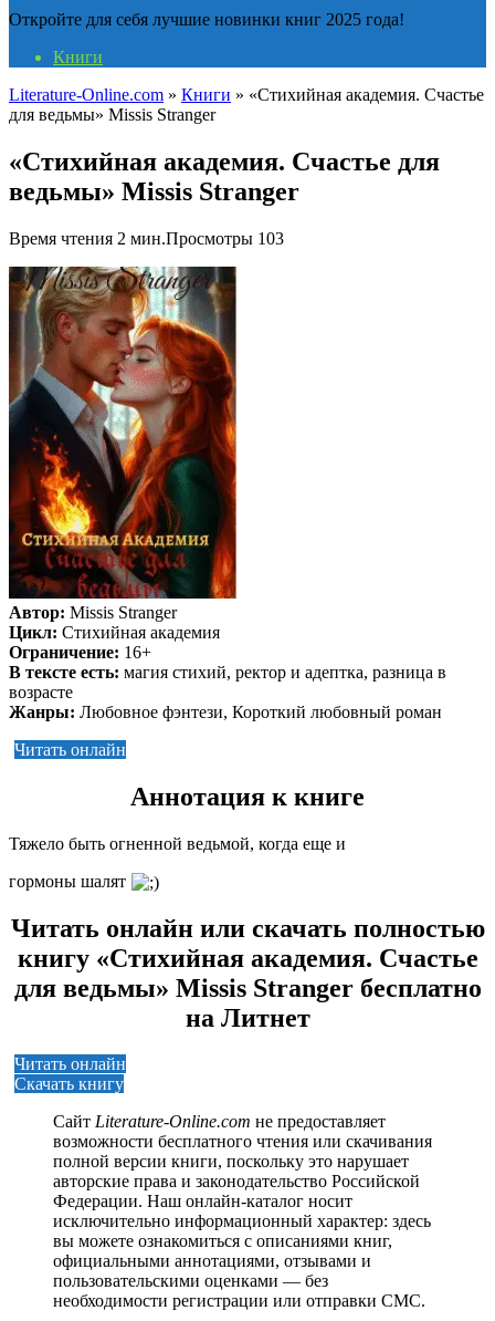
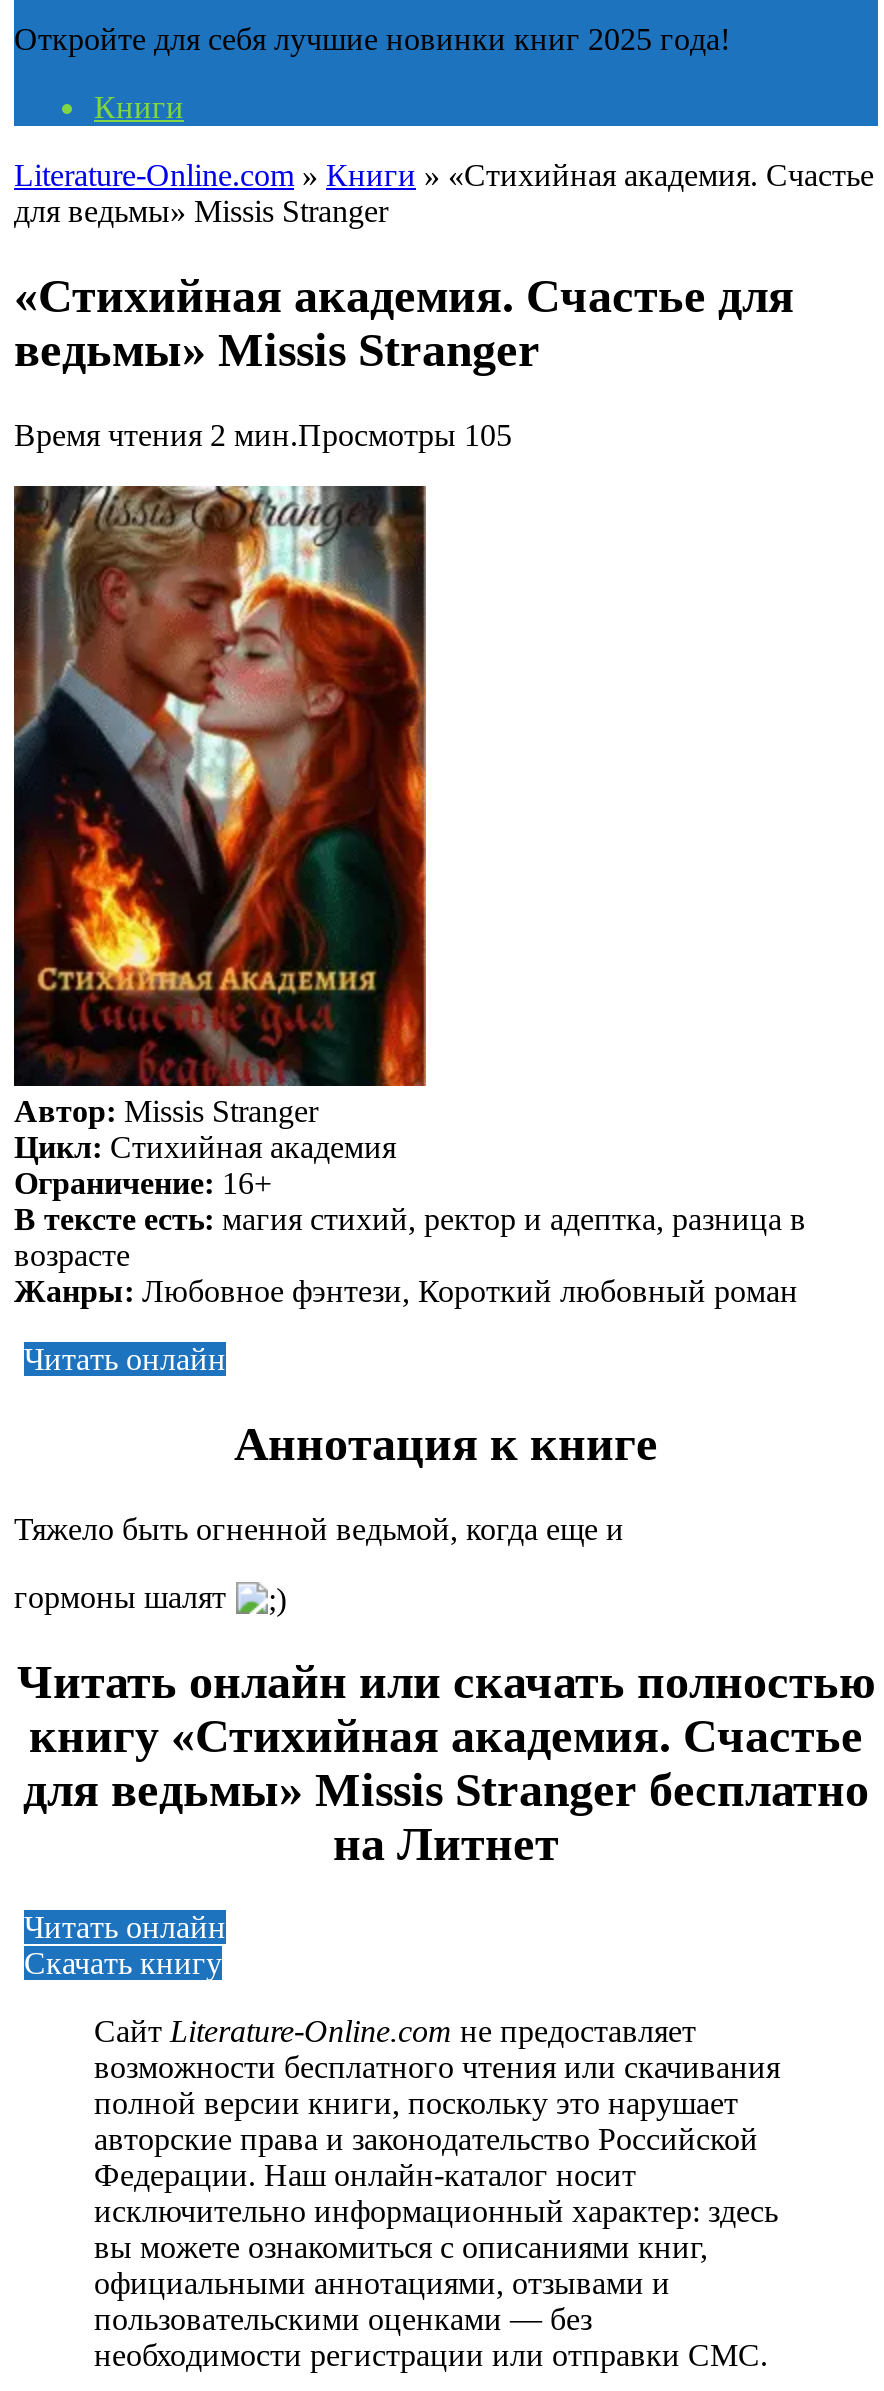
[9,229,284,248] Время чтения 2 мин.Просмотры 103 -> [14,418,512,452] Время чтения 2 мин.Просмотры 105

